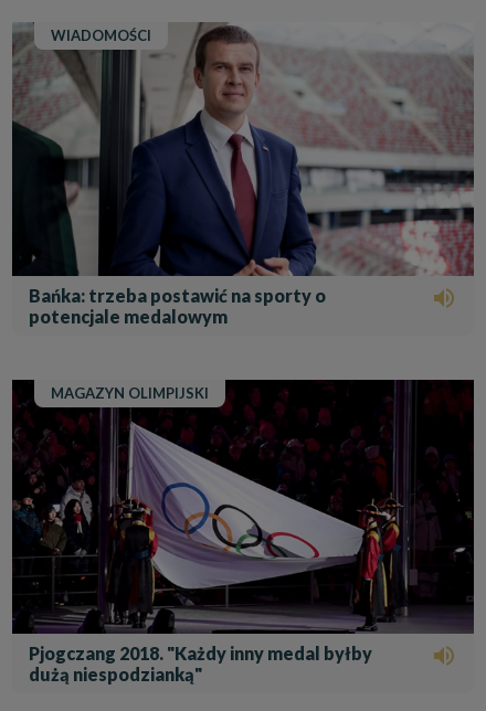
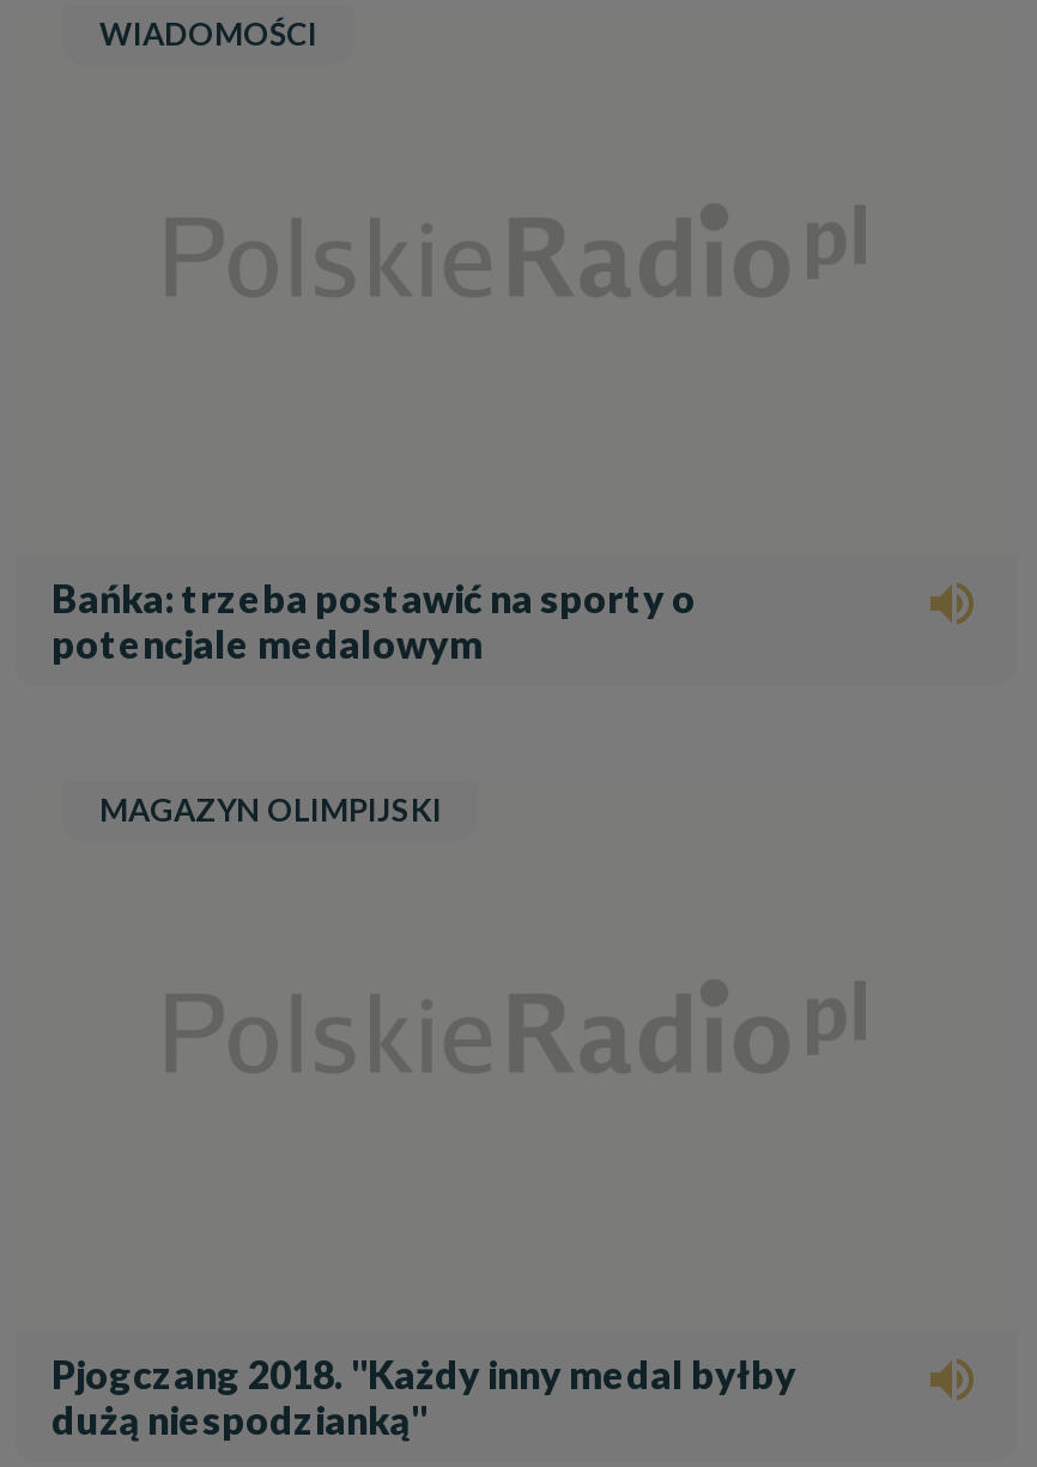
[11,21,475,277] [image] -> none
[11,379,475,635] [image] -> none

